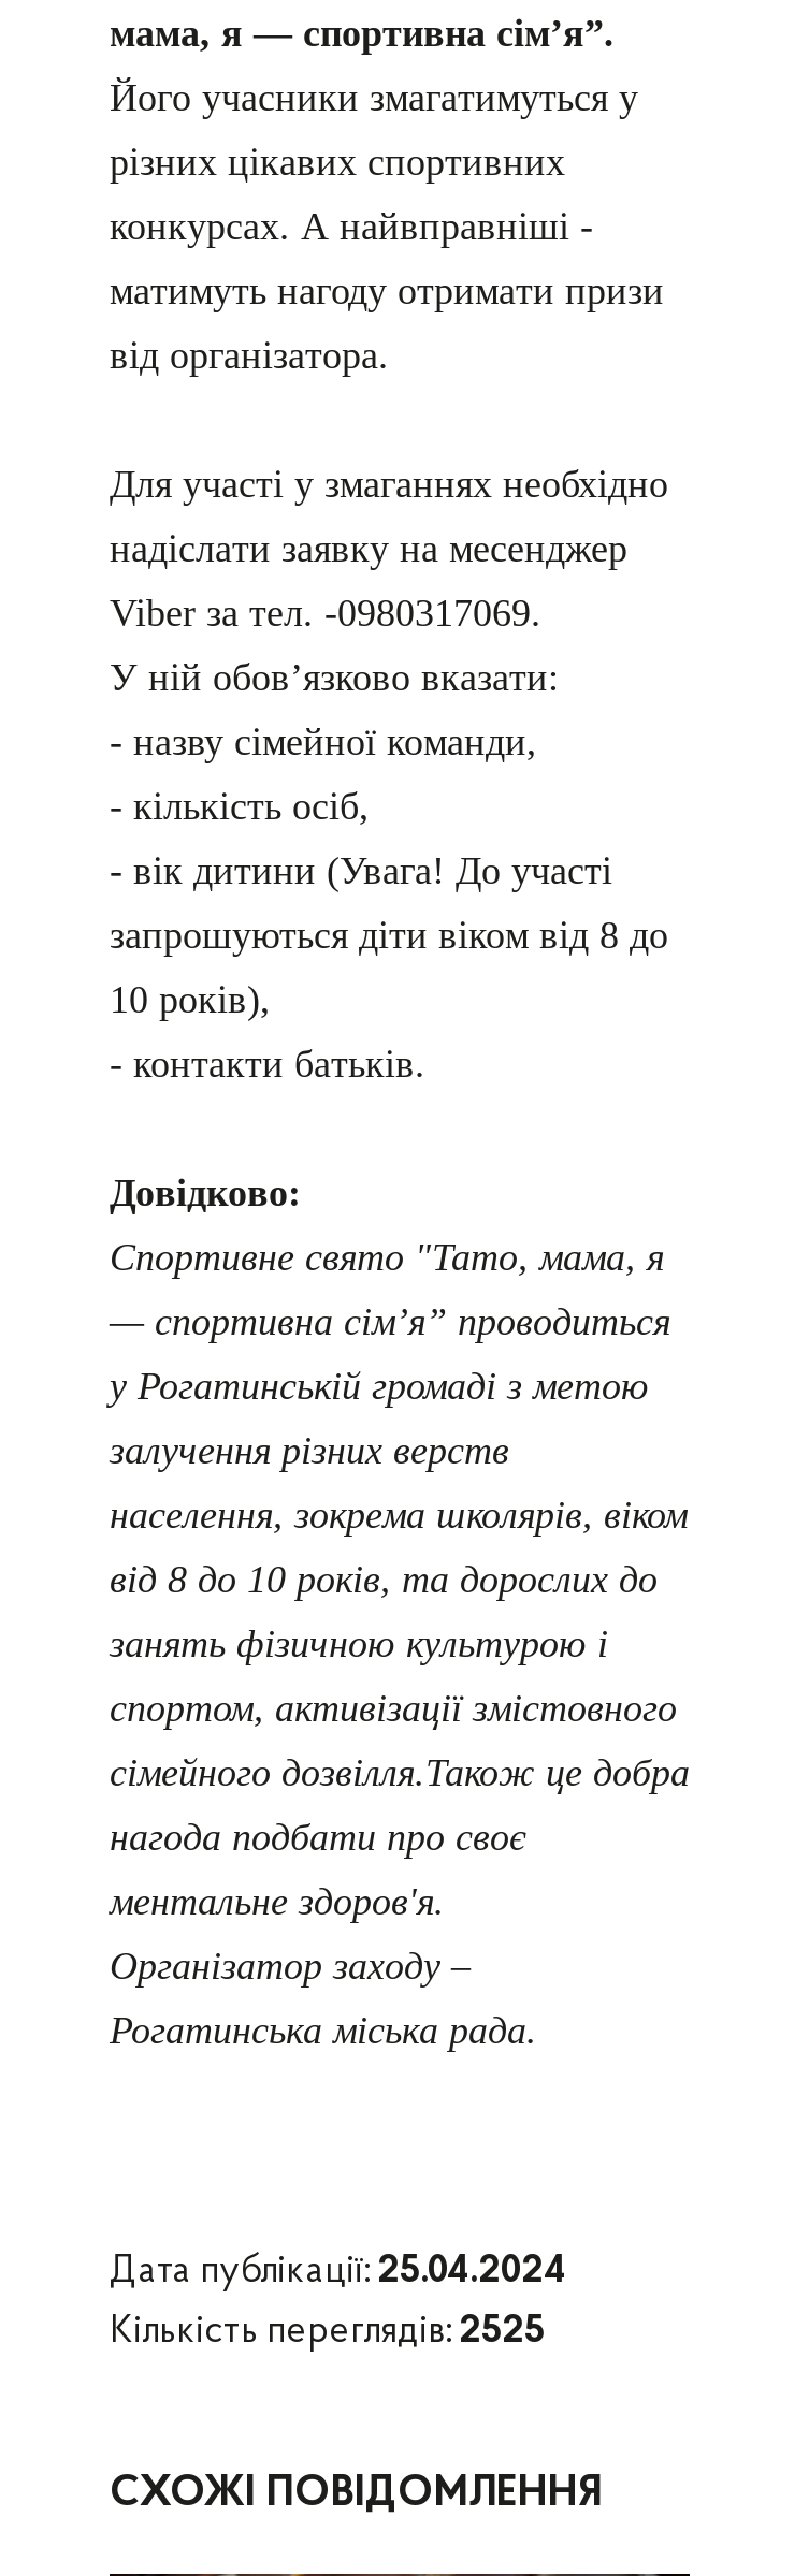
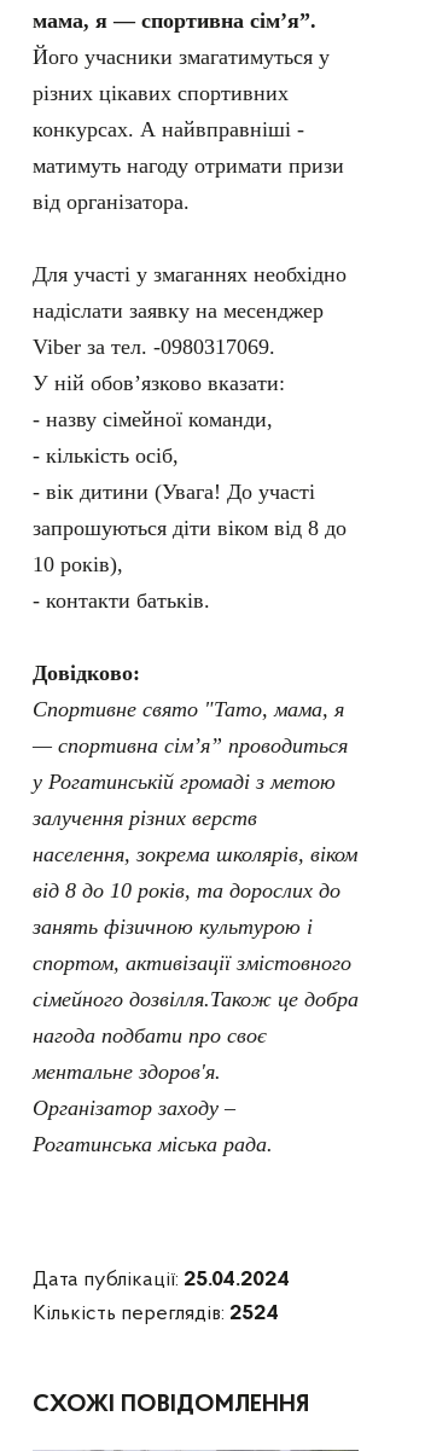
[110,2311,546,2352] Кількість переглядів: 2525 -> [33,1302,279,1325] Кількість переглядів: 2524

